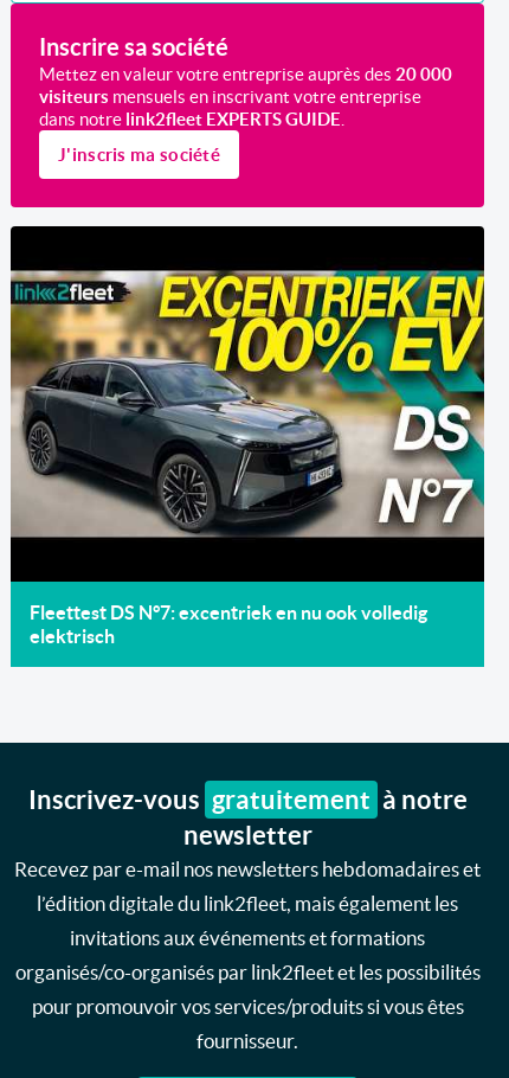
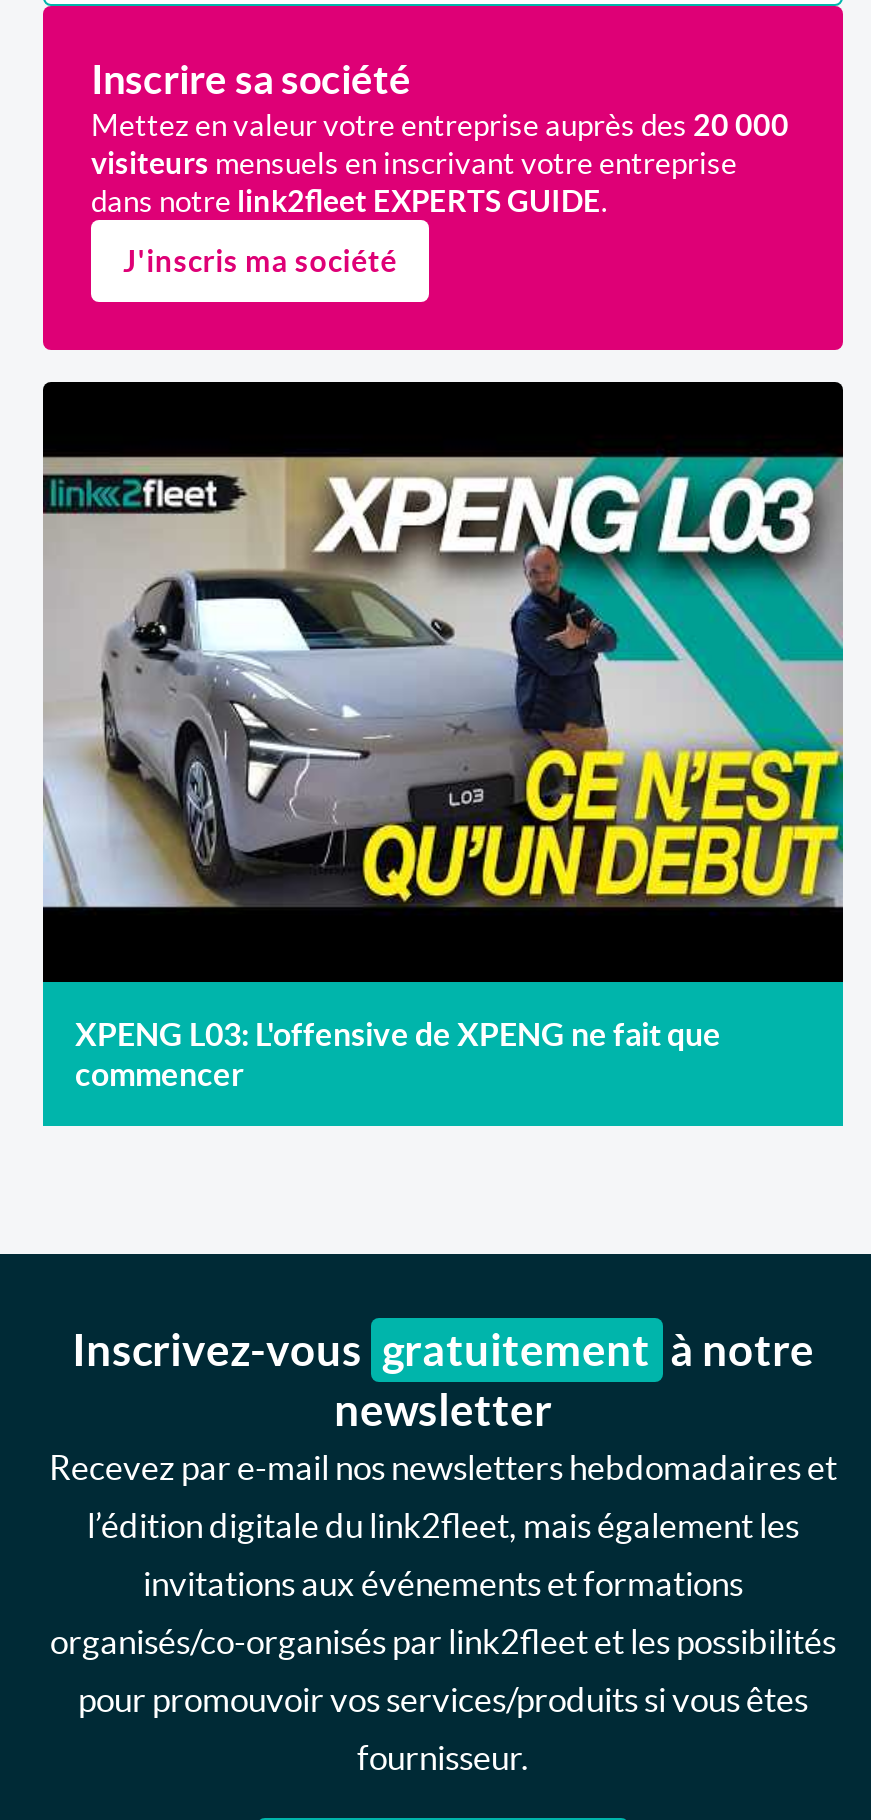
[11,270,485,538] [image] -> [45,456,843,908] [image]
[30,602,427,647] Fleettest DS N°7: excentriek en nu ook volledig | elektrisch -> [75,1017,721,1093] XPENG L03: L'offensive de XPENG ne fait que | commencer

